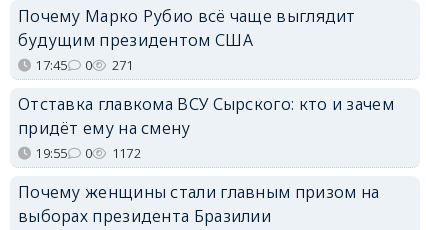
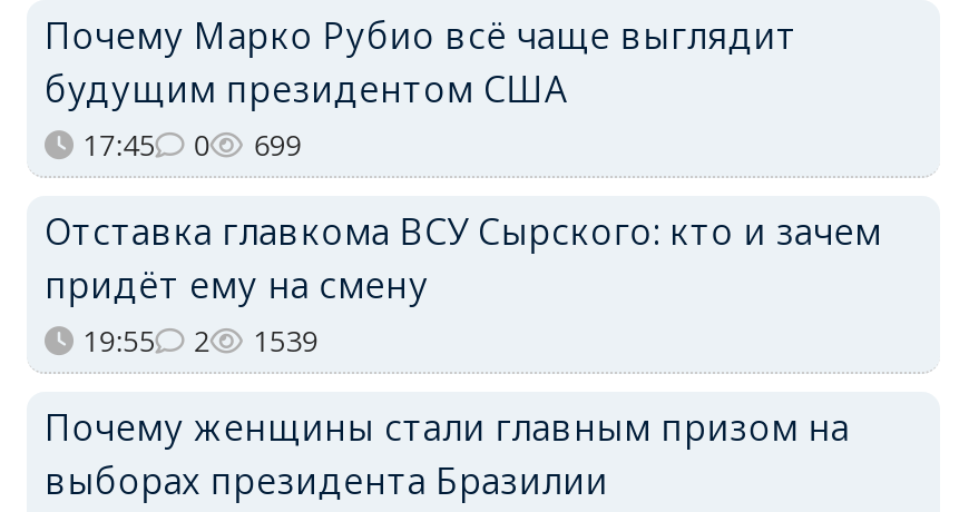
[35,56,134,74] 17:45 0 271 -> [83,124,302,165] 17:45 0 699
[85,144,92,162] 0 -> [194,320,210,360] 2
[112,144,141,162] 1172 -> [253,320,318,360] 1539

